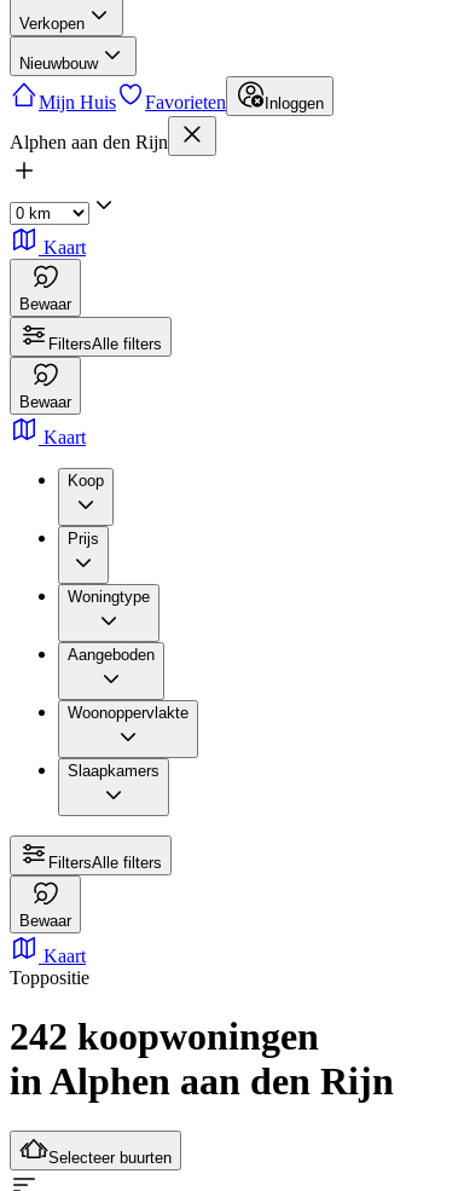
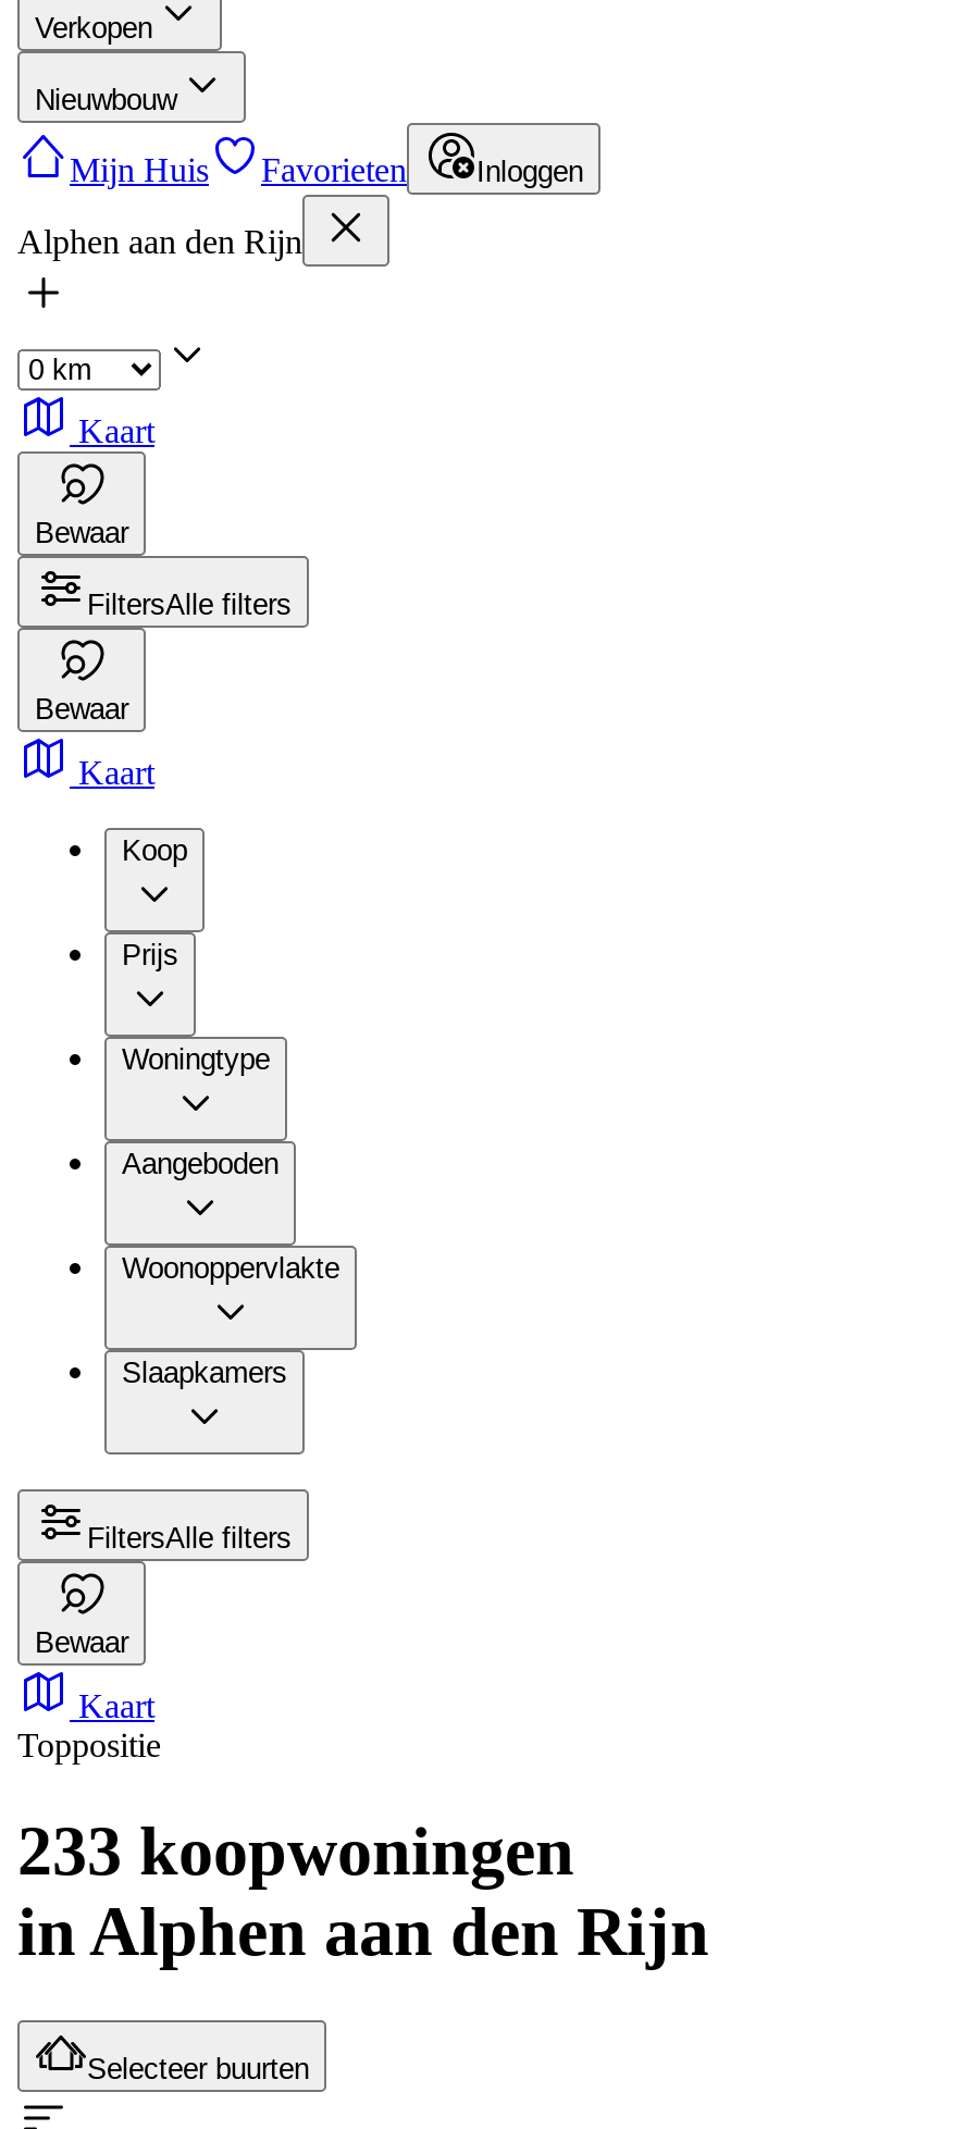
[10,1015,319,1058] 242 koopwoningen -> [17,1812,574,1890] 233 koopwoningen

